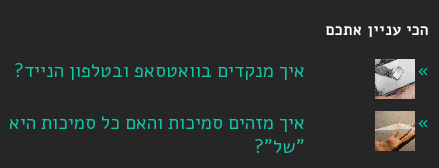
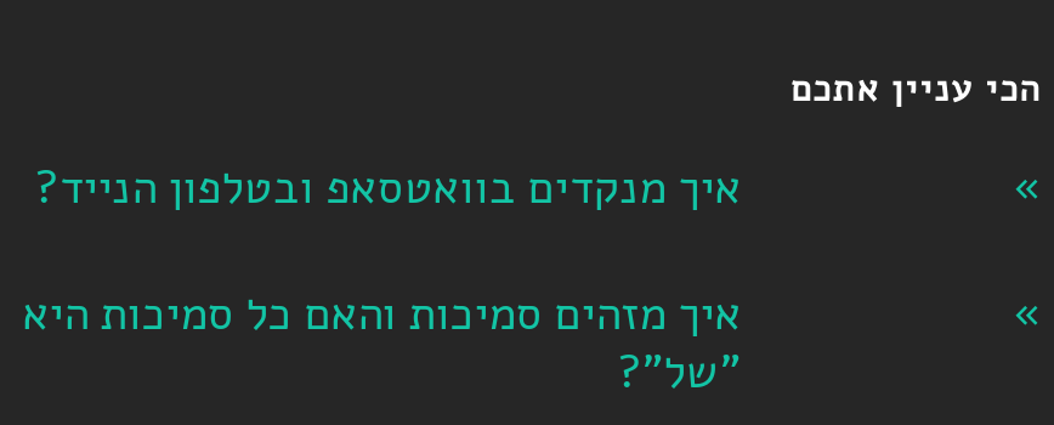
[374,58,416,100] [image] -> none
[374,110,416,152] [image] -> none

